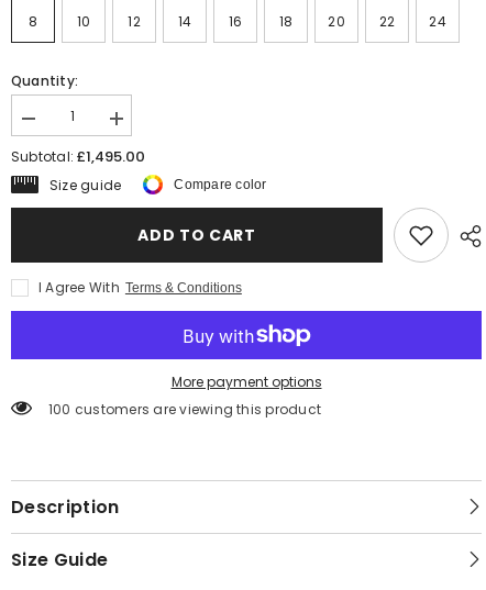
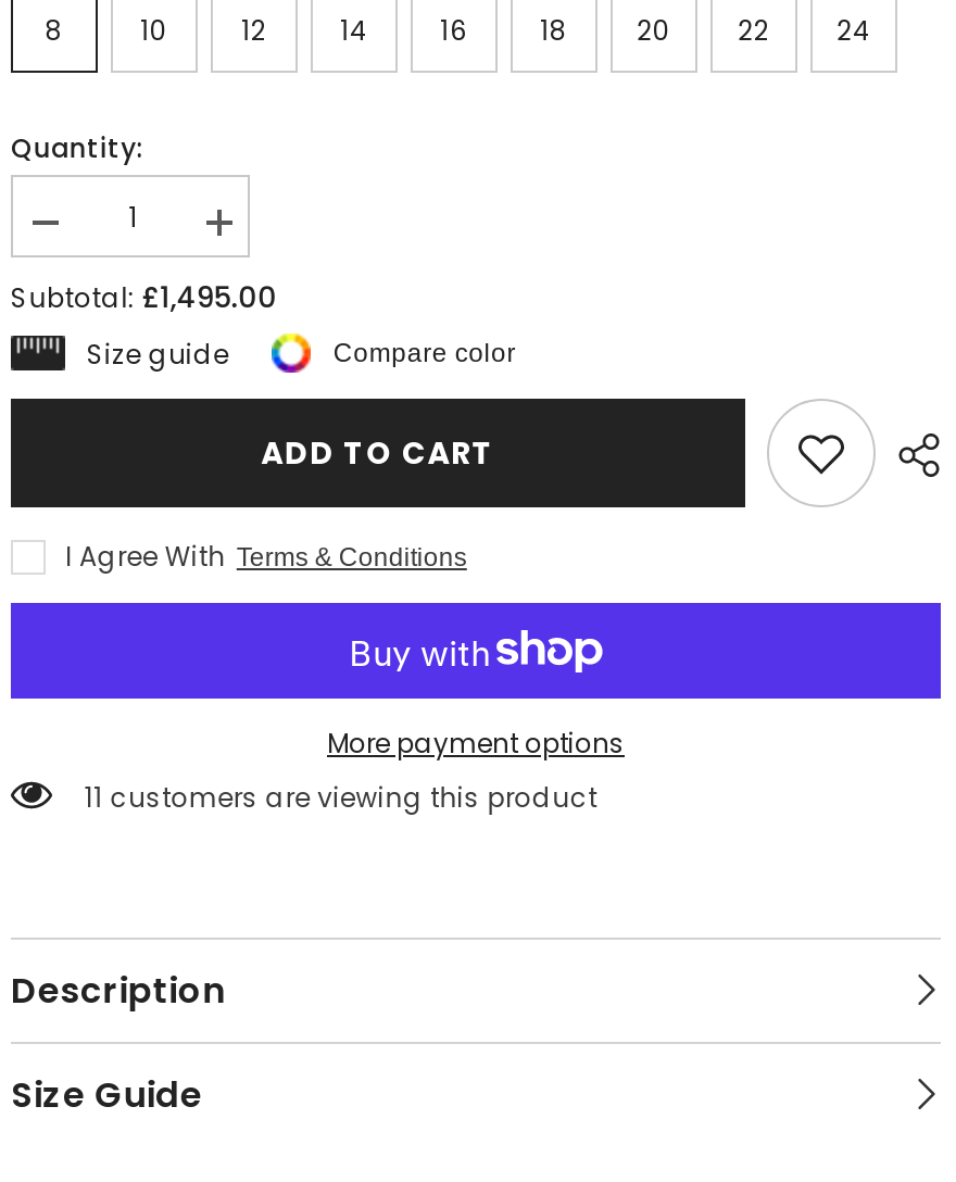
[48,400,321,418] 100 customers are viewing this product -> [85,779,597,816] 11 customers are viewing this product

